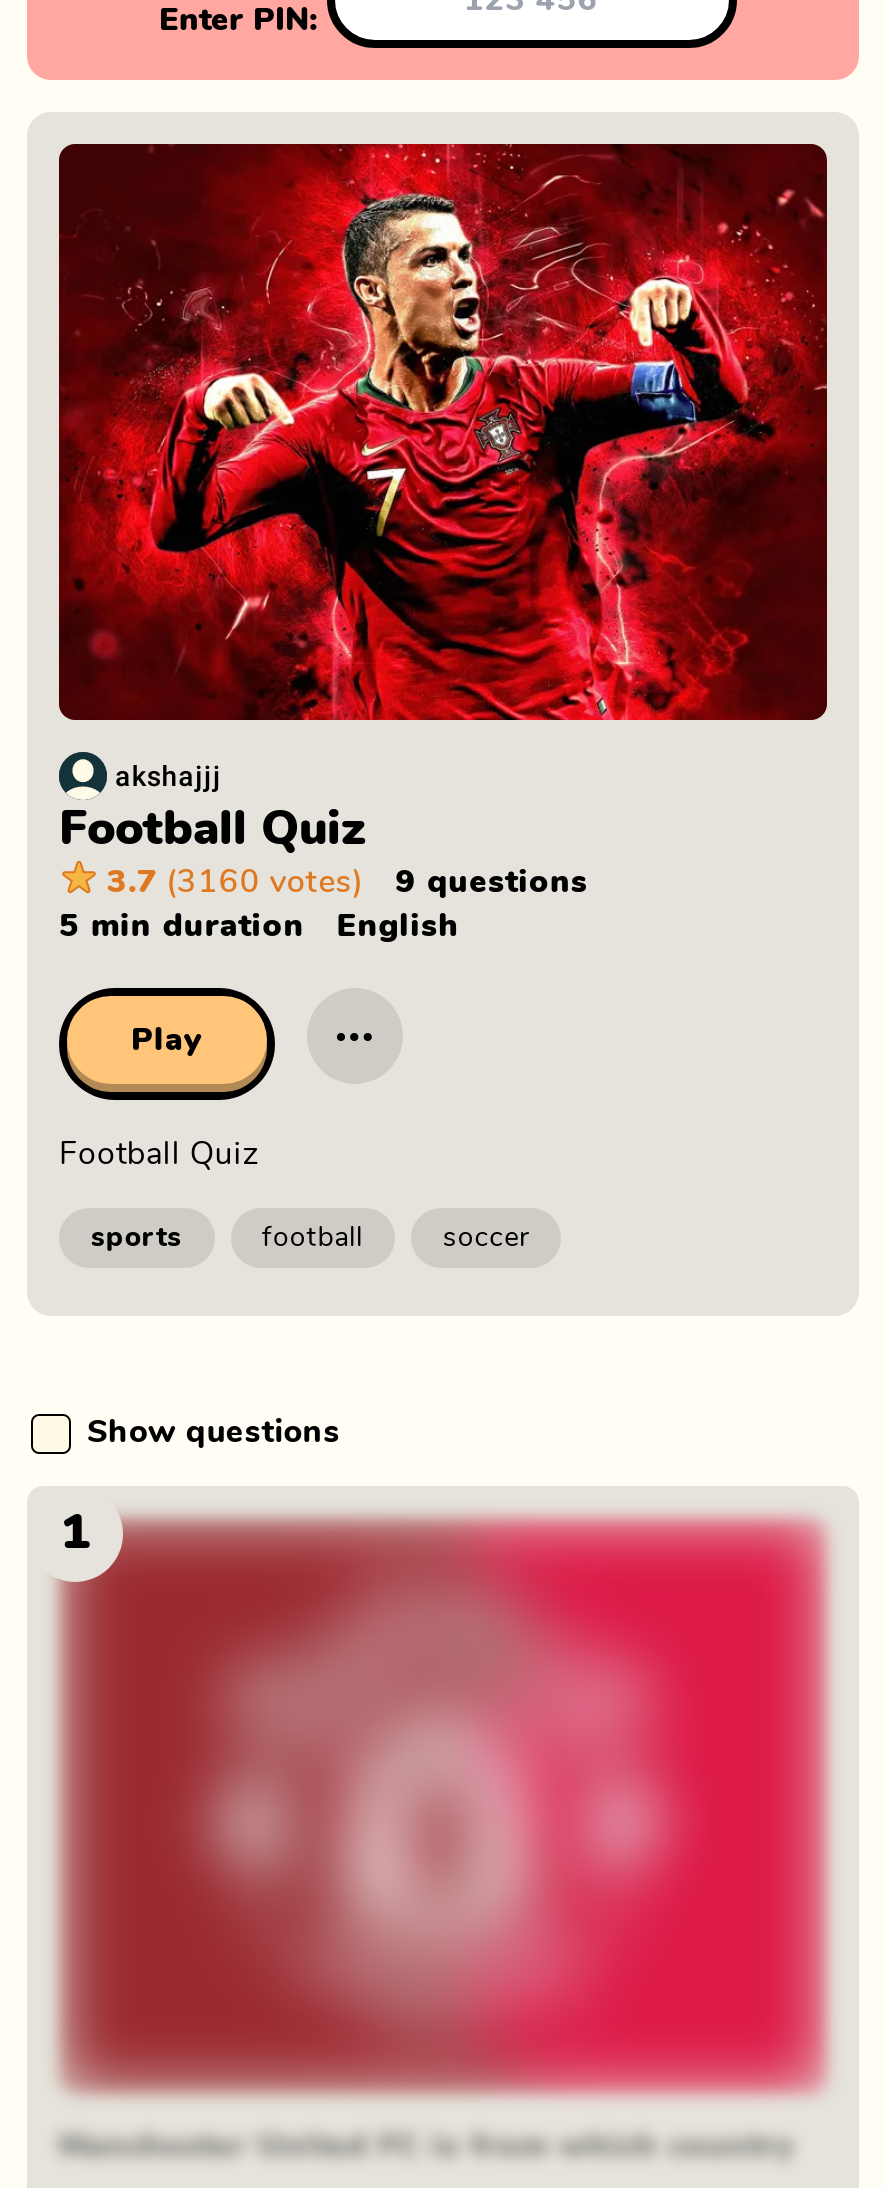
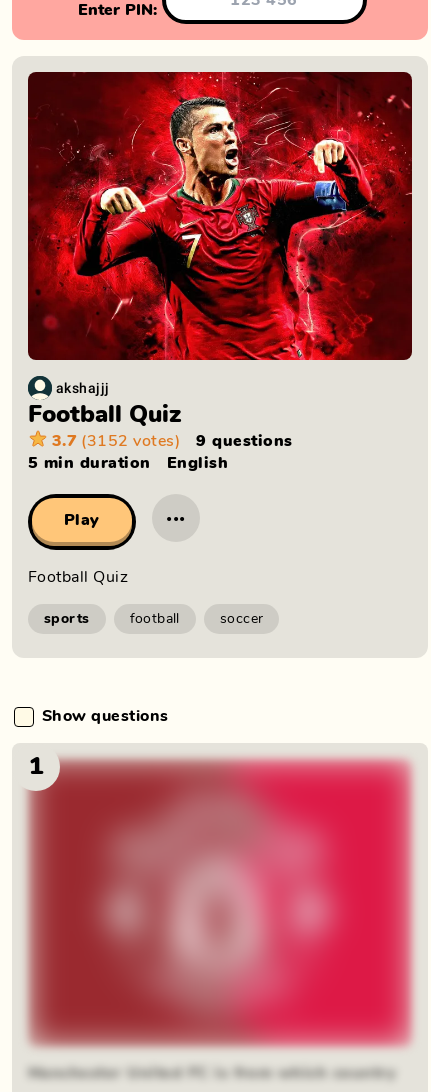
[107,865,588,898] 3.7 (3160 votes) 9 questions -> [52,432,292,449] 3.7 (3152 votes) 9 questions

